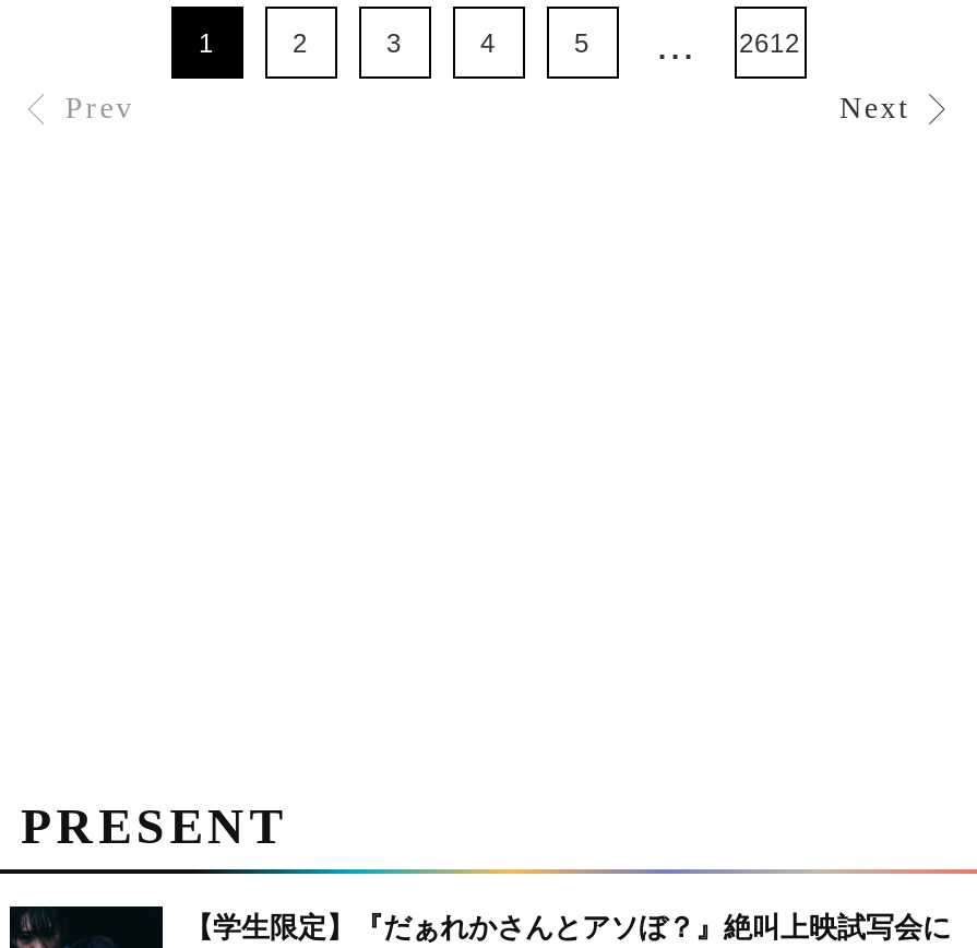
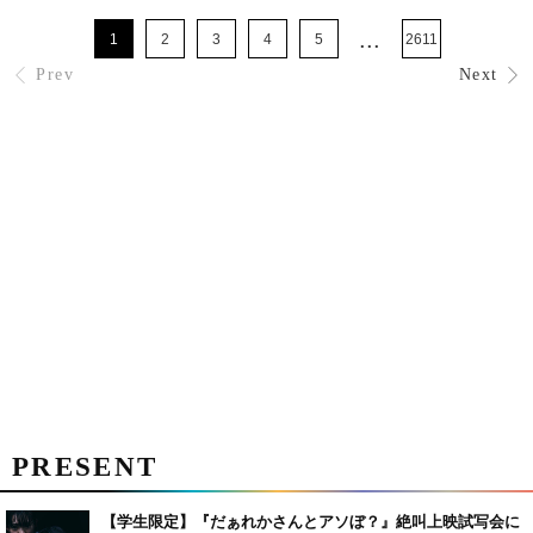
[739,27,800,58] 2612 -> [405,30,437,47] 2611

